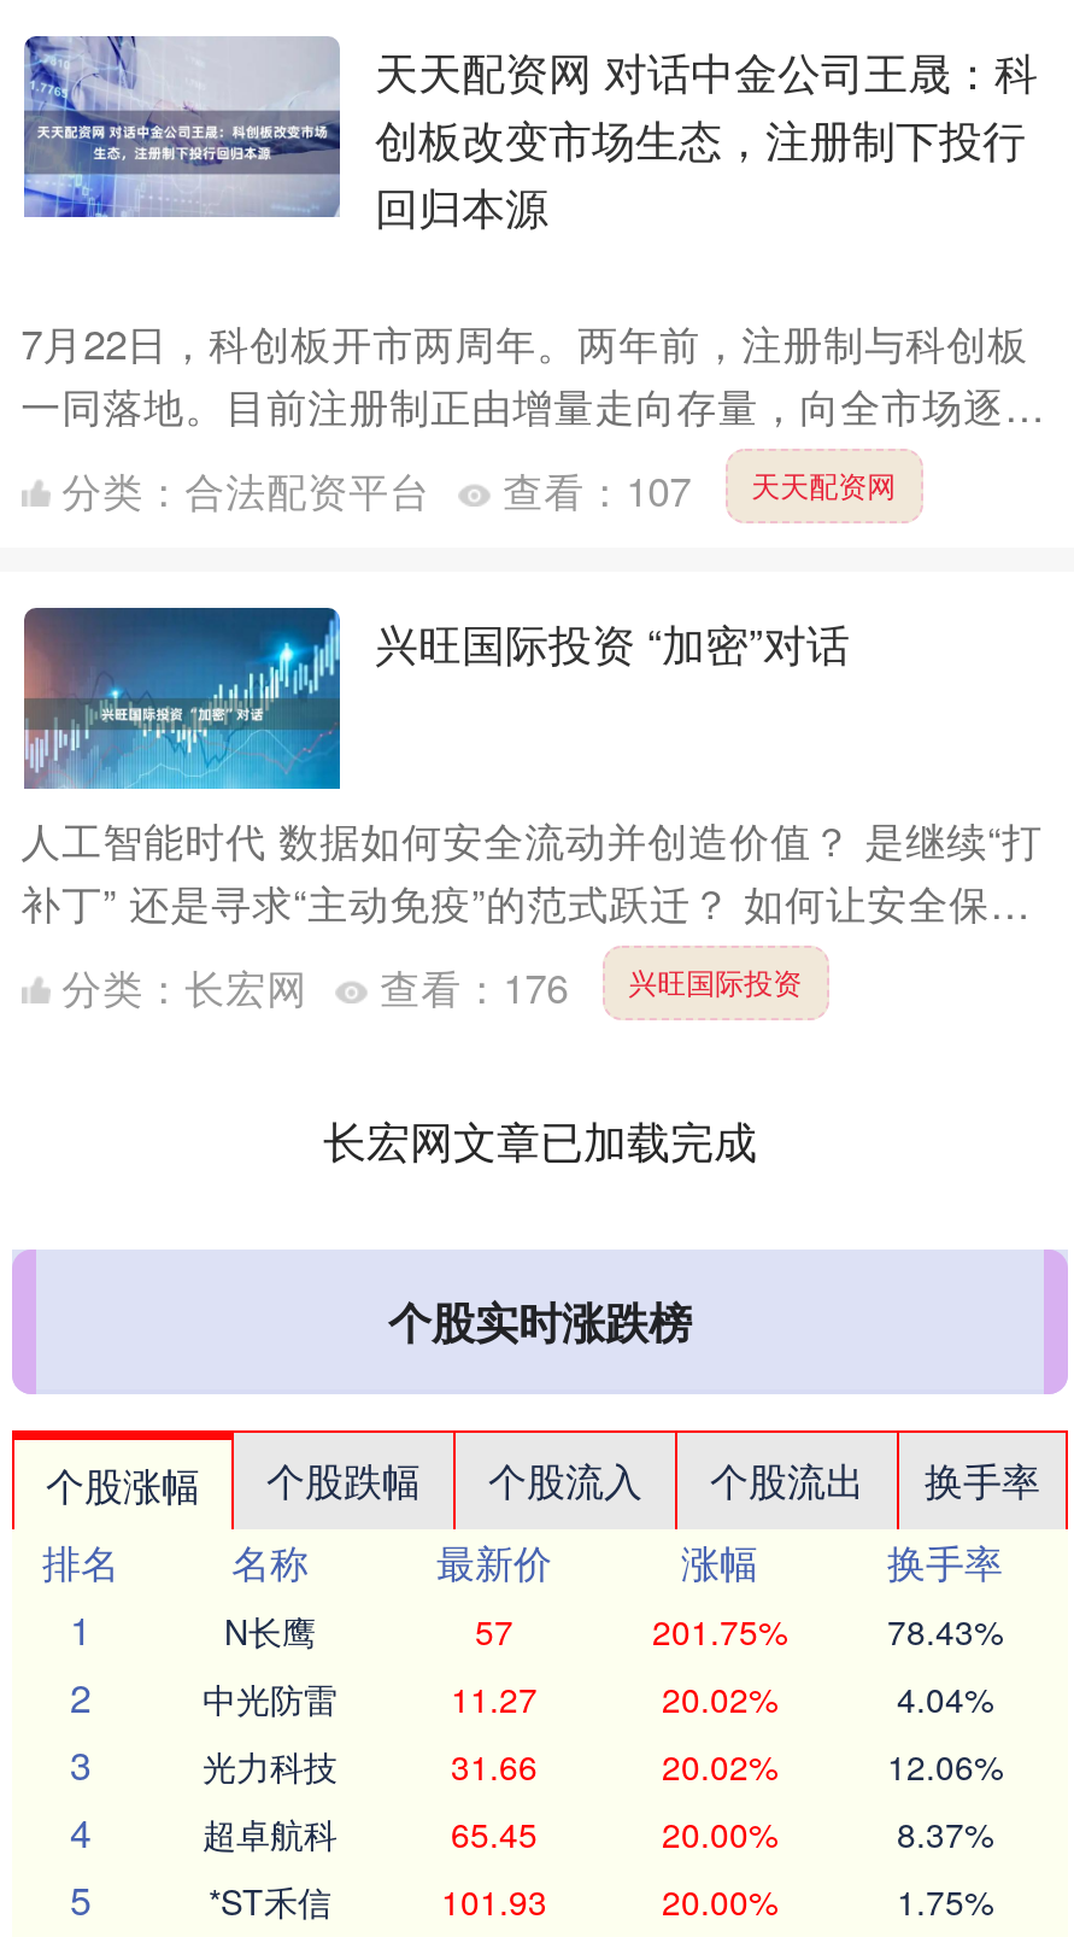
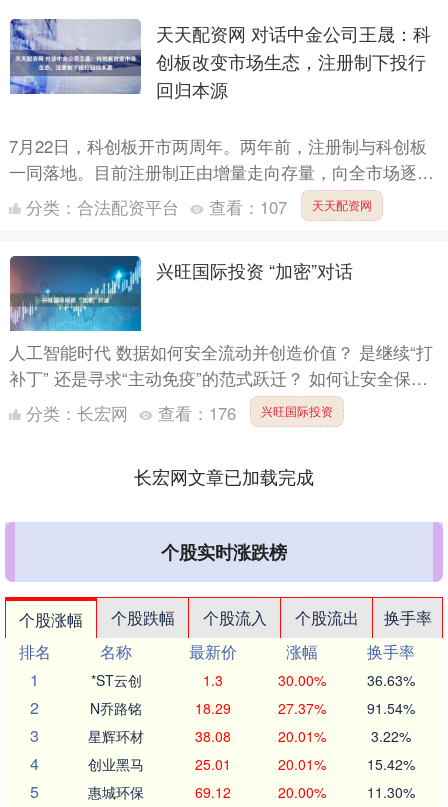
[224,1607,1003,1655] N长鹰 | 57 | 201.75% | 78.43% -> [90,670,414,690] *ST云创 | 1.3 | 30.00% | 36.63%
[203,1675,993,1723] 中光防雷 | 11.27 | 20.02% | 4.04% -> [90,698,414,718] N乔路铭 | 18.29 | 27.37% | 91.54%
[203,1742,1003,1790] 光力科技 | 31.66 | 20.02% | 12.06% -> [88,726,410,746] 星辉环材 | 38.08 | 20.01% | 3.22%
[203,1810,993,1858] 超卓航科 | 65.45 | 20.00% | 8.37% -> [88,754,414,774] 创业黑马 | 25.01 | 20.01% | 15.42%
[209,1877,547,1925] *ST禾信 | 101.93 -> [88,782,230,802] 惠城环保 | 69.12
[897,1877,993,1925] 1.75% -> [366,782,414,802] 11.30%

